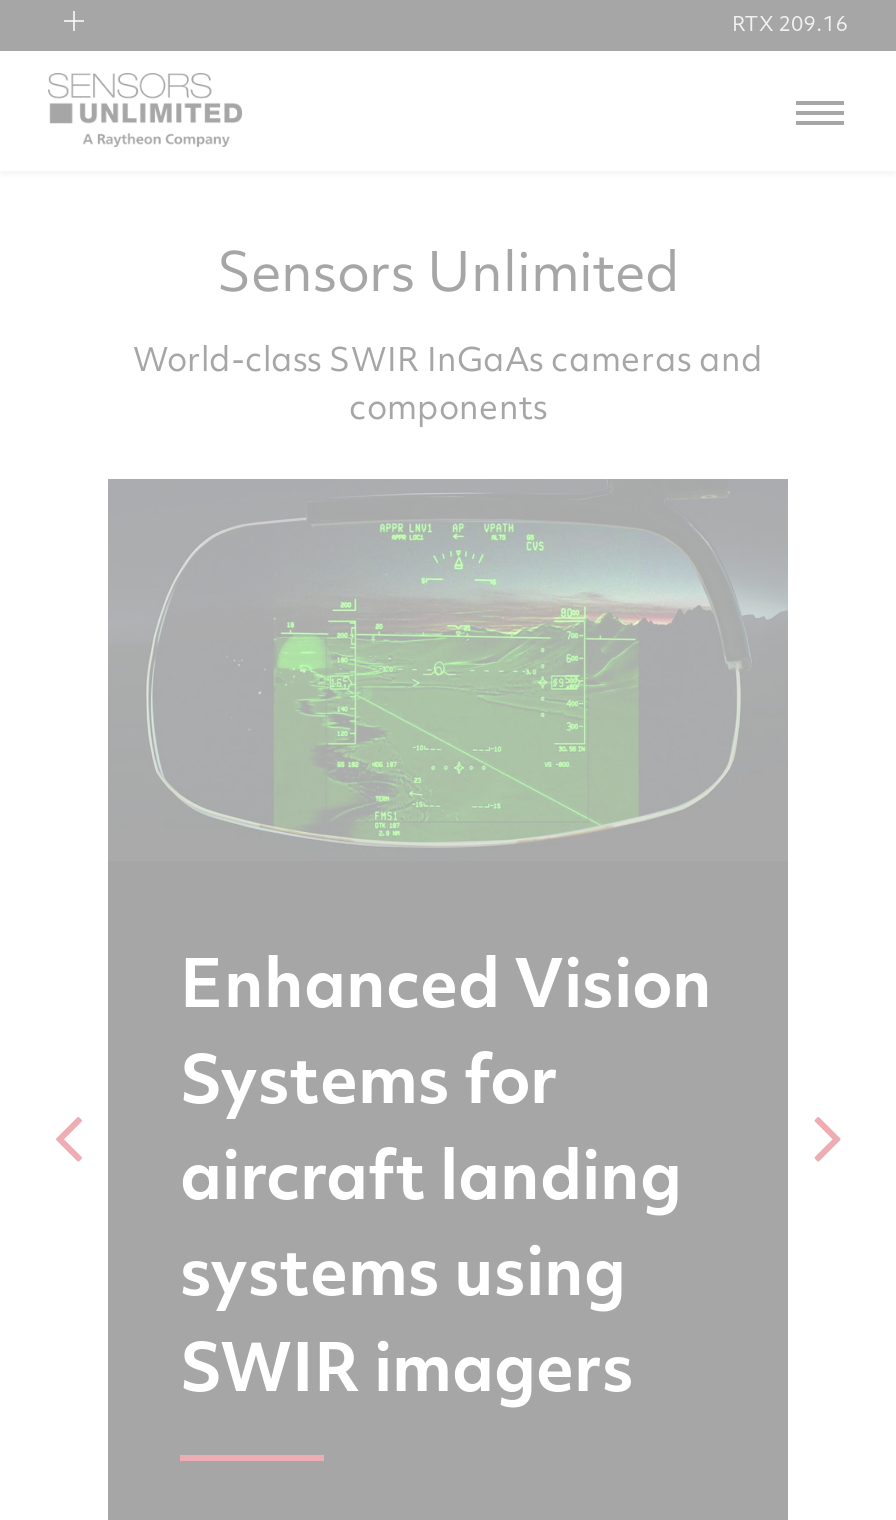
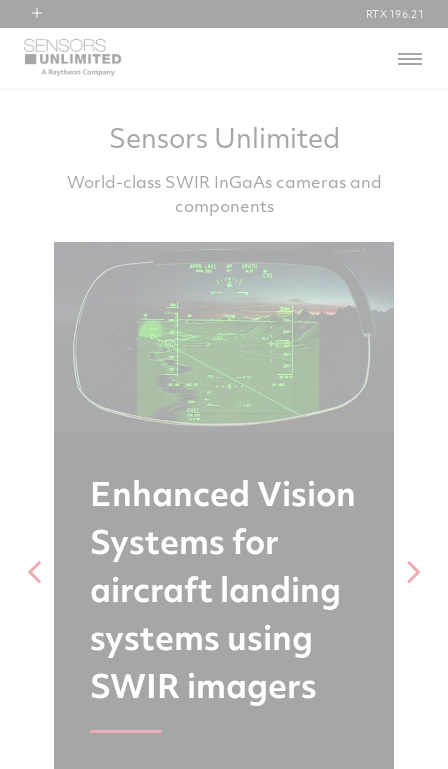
[732,9,848,37] RTX 209.16 -> [366,7,424,21] RTX 196.21

